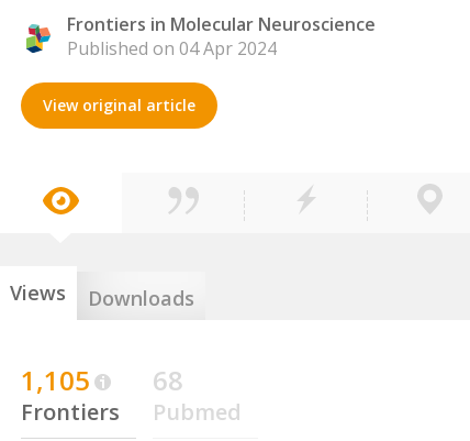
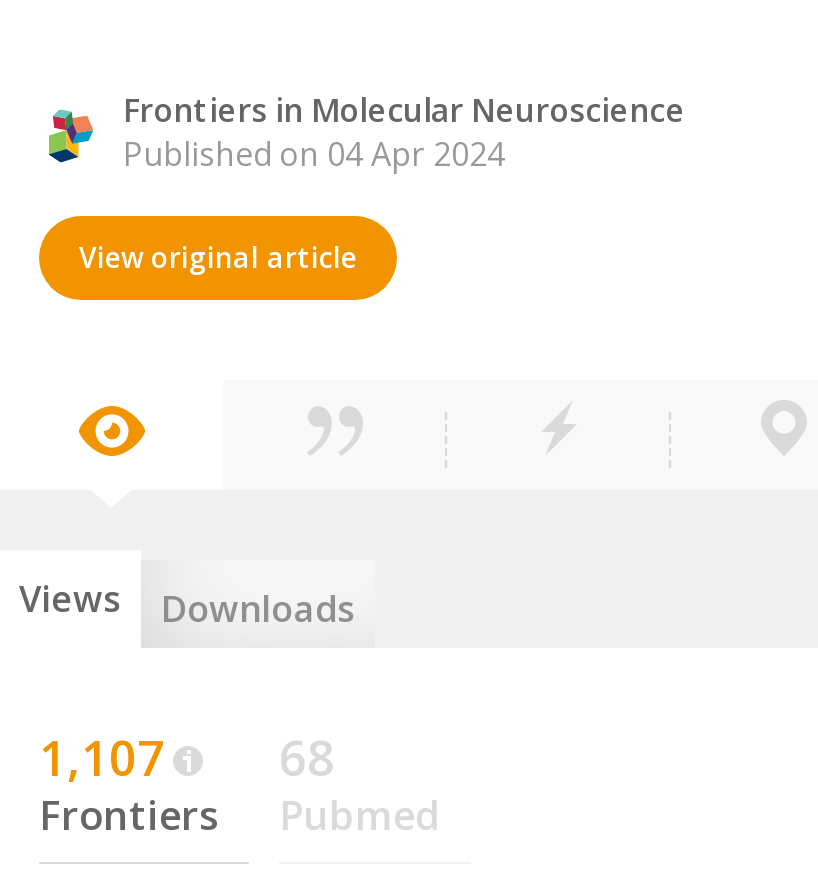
[21,362,90,398] 1,105 -> [39,724,165,790] 1,107

